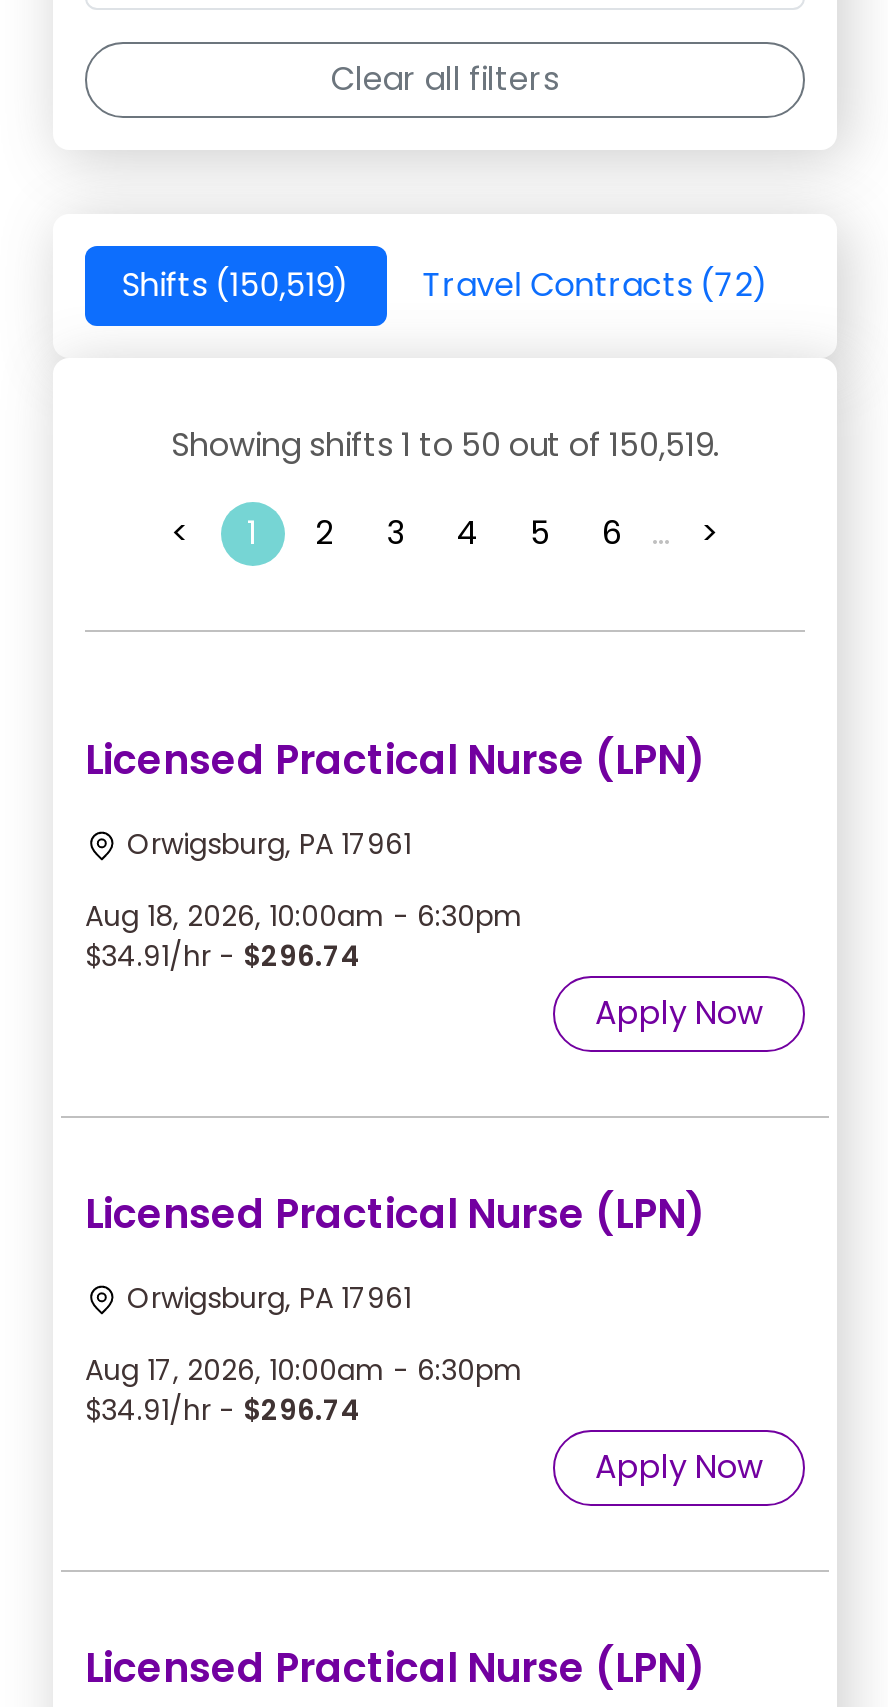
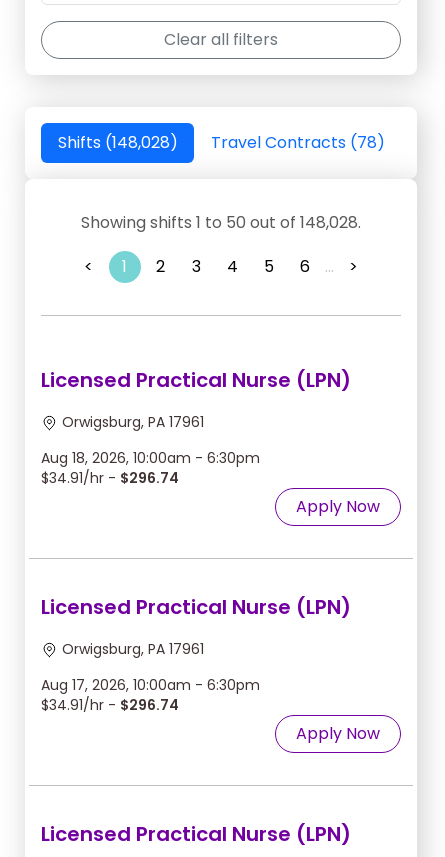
[121,262,349,308] Shifts (150,519) -> [57,131,177,154] Shifts (148,028)
[423,262,769,308] Travel Contracts (72) -> [210,131,384,154] Travel Contracts (78)
[171,422,719,468] Showing shifts 1 to 50 out of 150,519. -> [81,211,361,234] Showing shifts 1 to 50 out of 148,028.

